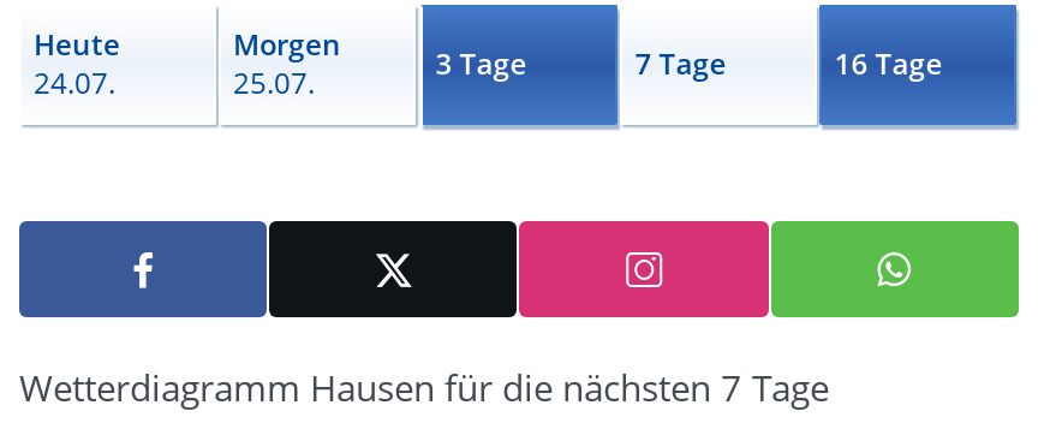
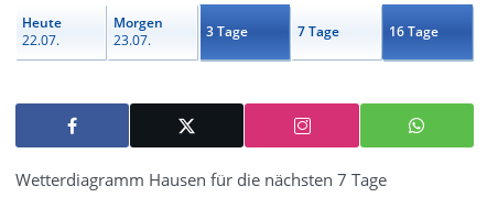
[34,63,115,104] 24.07. -> [22,31,59,50] 22.07.
[233,63,315,104] 25.07. -> [113,31,151,50] 23.07.

